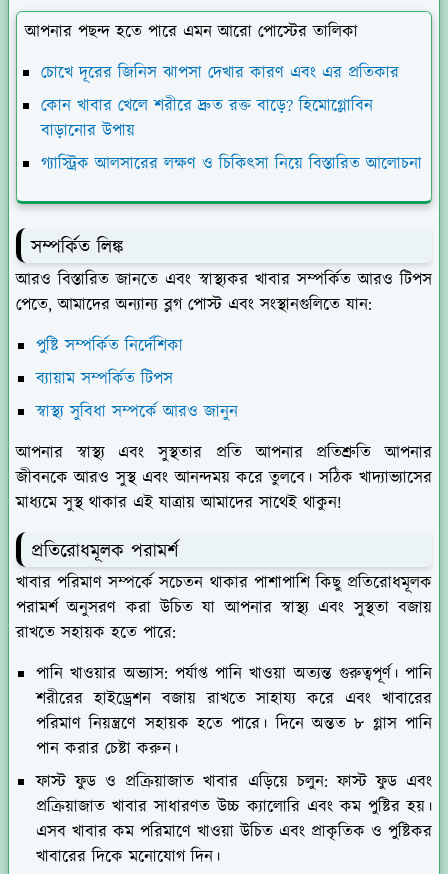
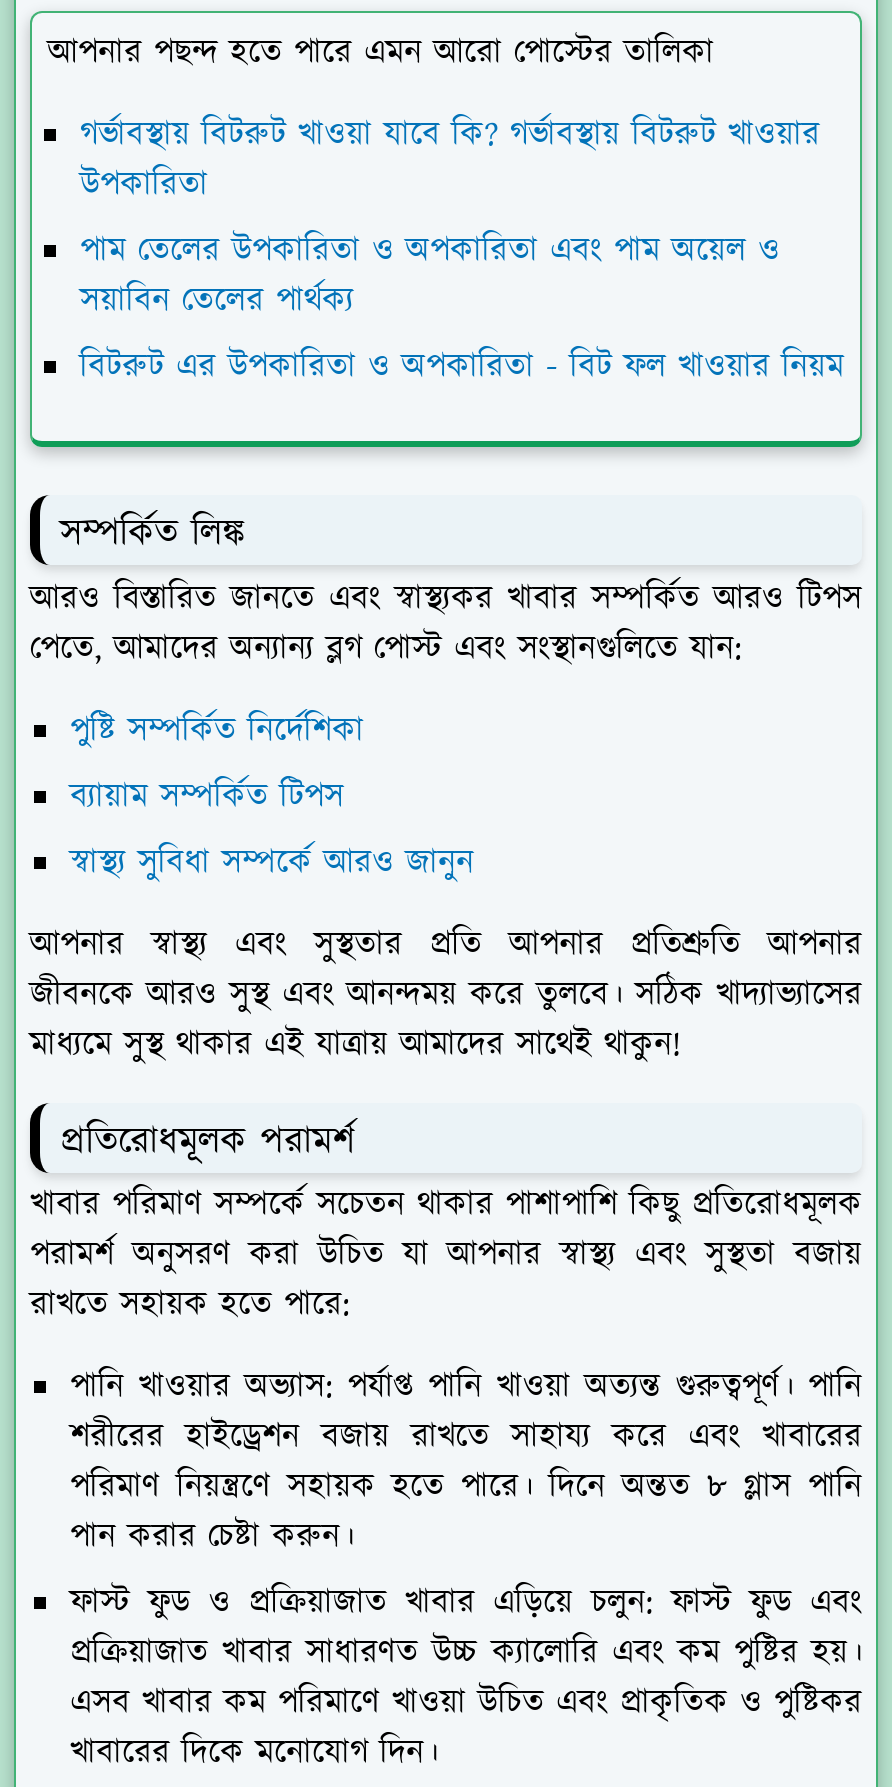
[41,61,422,176] চোখে দূরের জিনিস ঝাপসা দেখার কারণ এবং এর প্রতিকার | কোন খাবার খেলে শরীরে দ্রুত রক্ত বাড়ে? হিমোগ্লোবিন | বাড়ানোর উপায় | গ্যাস্ট্রিক আলসারের লক্ষণ ও চিকিৎসা নিয়ে বিস্তারিত আলোচনা -> [80,111,844,391] গর্ভাবস্থায় বিটরুট খাওয়া যাবে কি? গর্ভাবস্থায় বিটরুট খাওয়ার | উপকারিতা | পাম তেলের উপকারিতা ও অপকারিতা এবং পাম অয়েল ও | সয়াবিন তেলের পার্থক্য | বিটরুট এর উপকারিতা ও অপকারিতা - বিট ফল খাওয়ার নিয়ম

